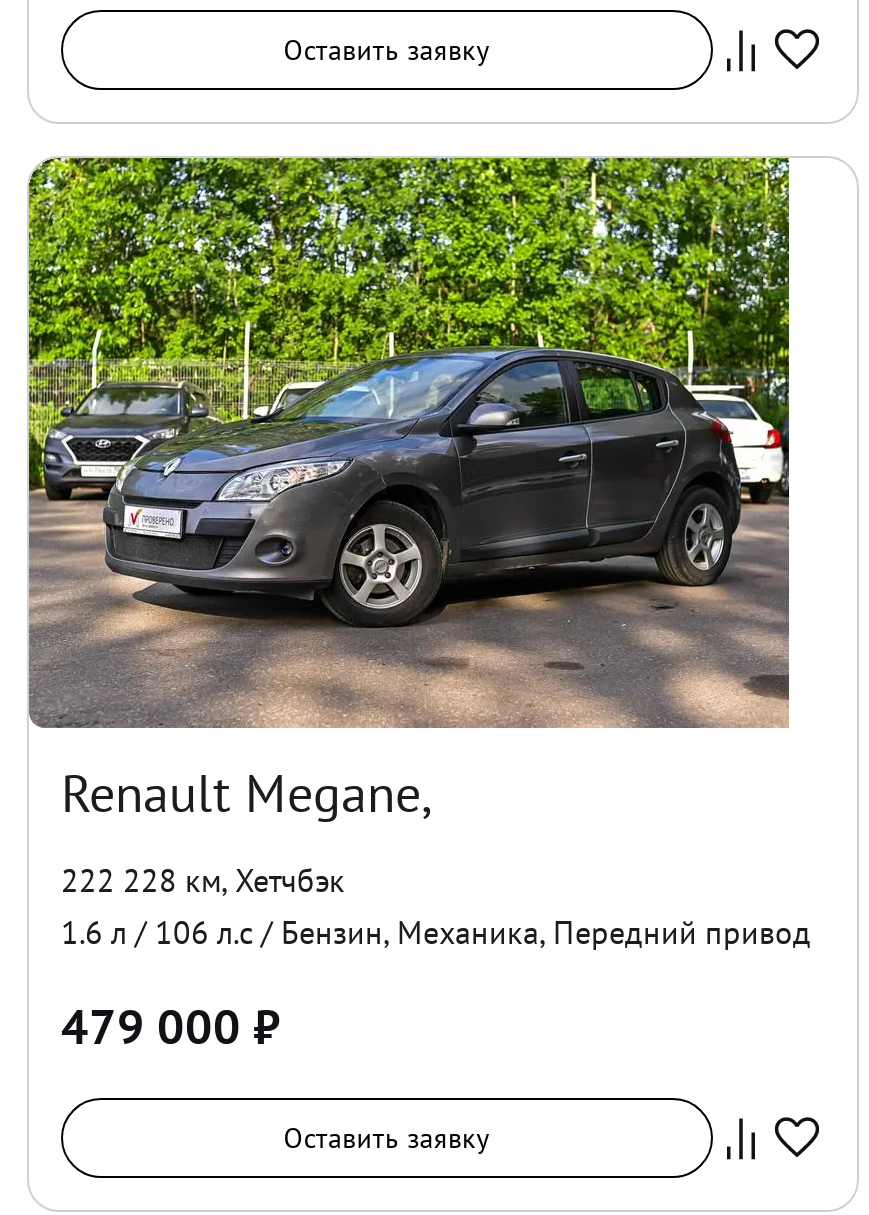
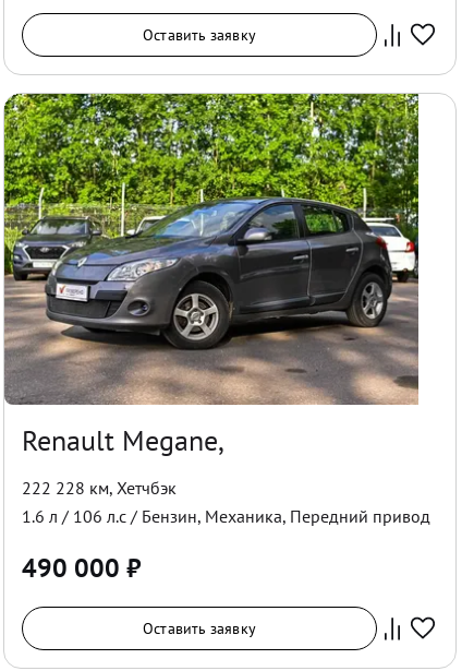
[61,996,281,1058] 479 000 ₽ -> [22,551,142,585] 490 000 ₽

